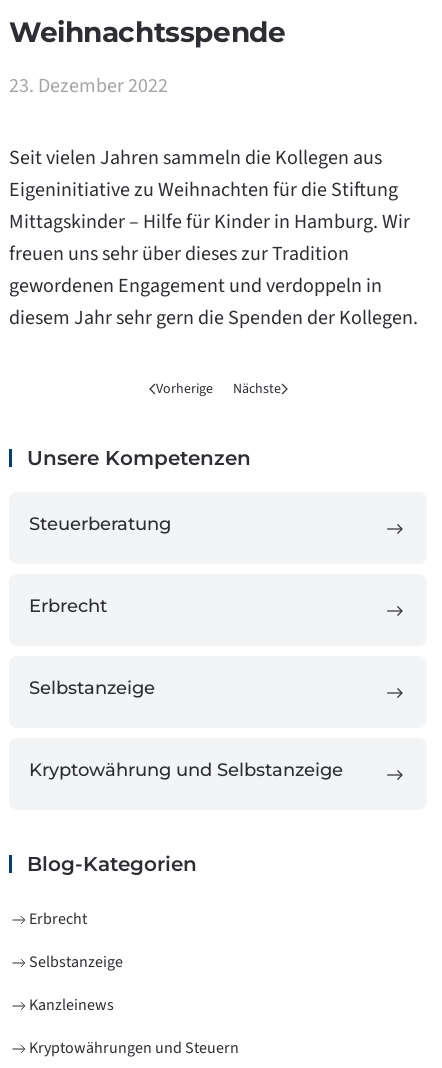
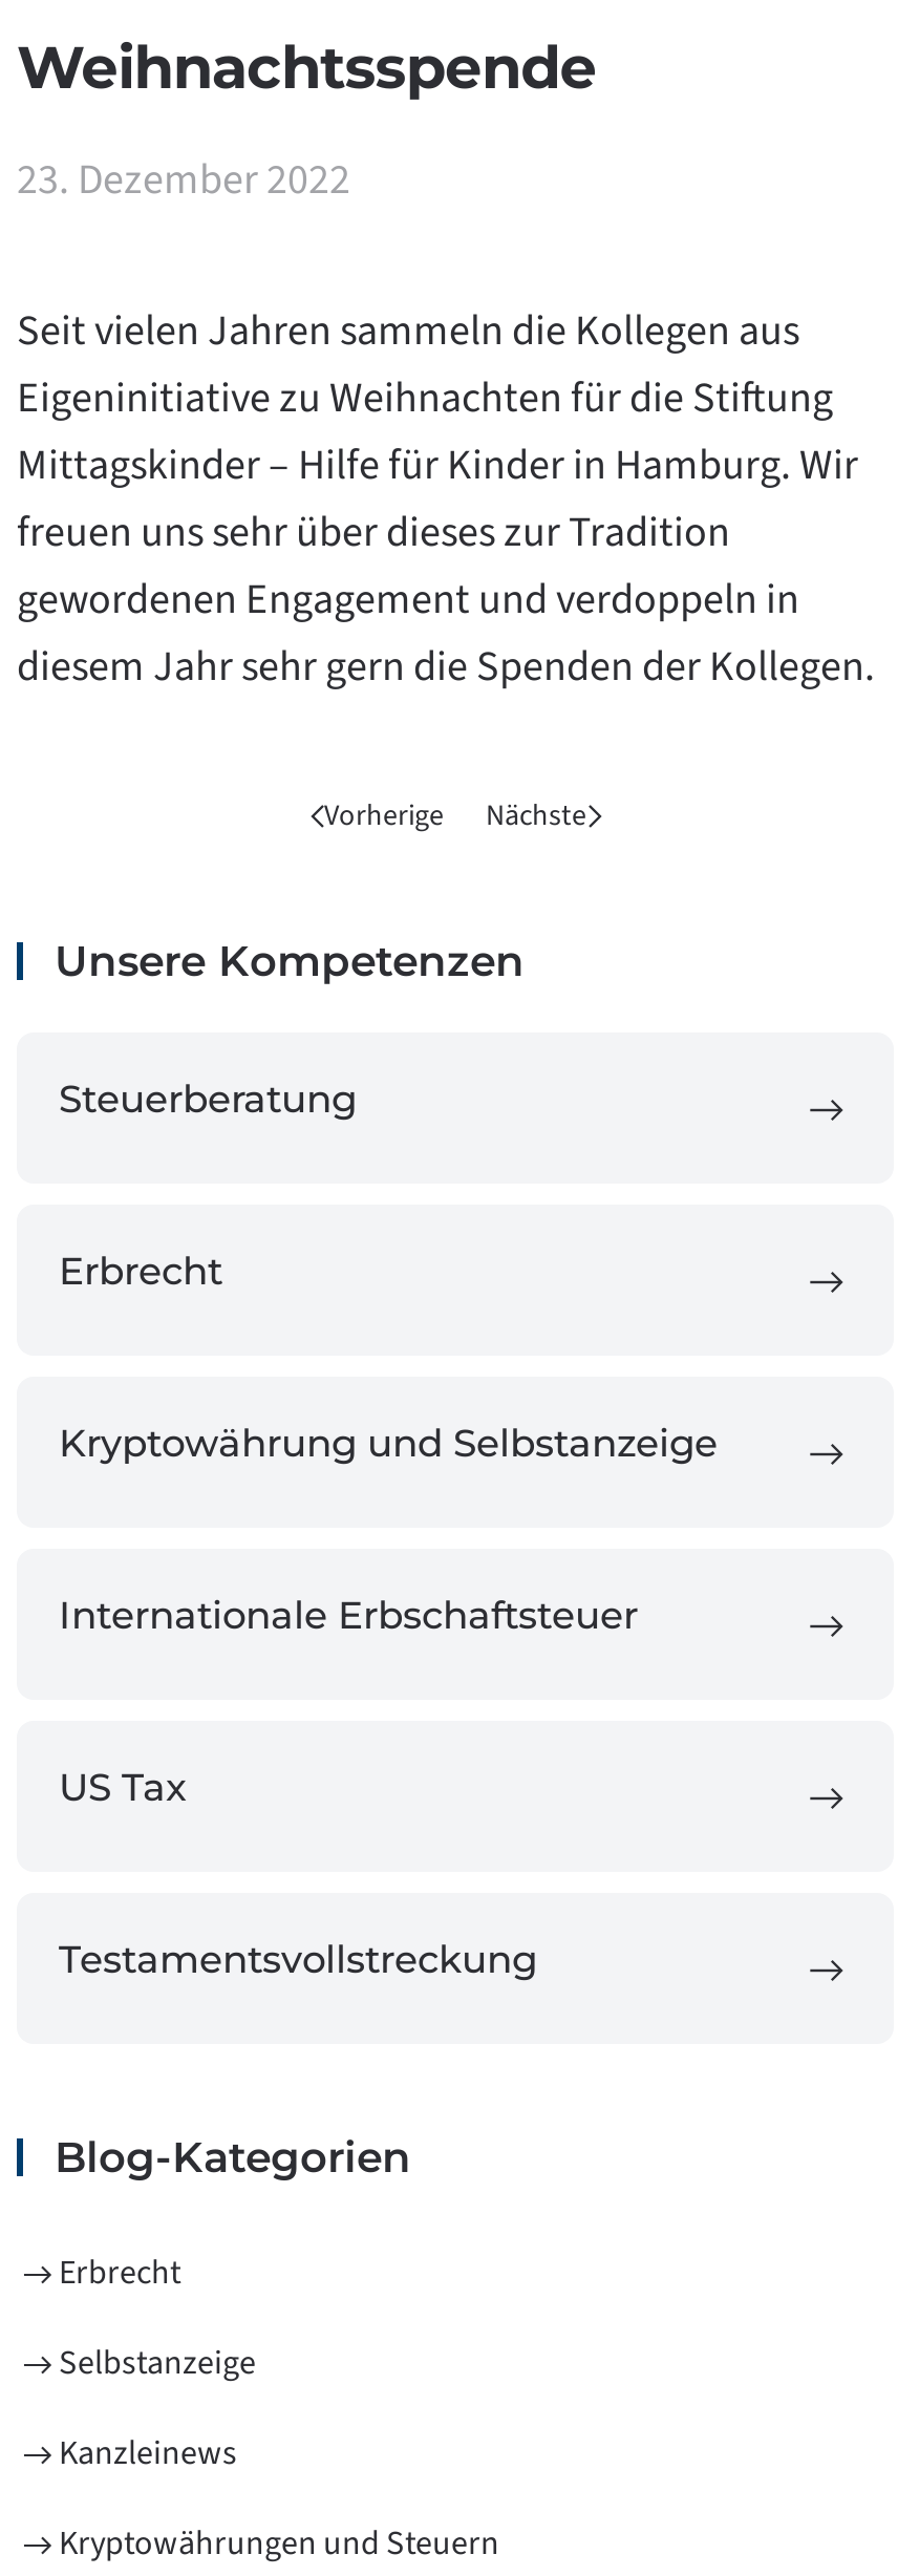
[29,677,155,699] Selbstanzeige -> none
moved [29,759,343,781] -> [59,1421,718,1467]: Kryptowährung und Selbstanzeige
none -> [59,1593,638,1639] Internationale Erbschaftsteuer
none -> [59,1765,187,1811] US Tax
none -> [59,1937,537,1983] Testamentsvollstreckung

